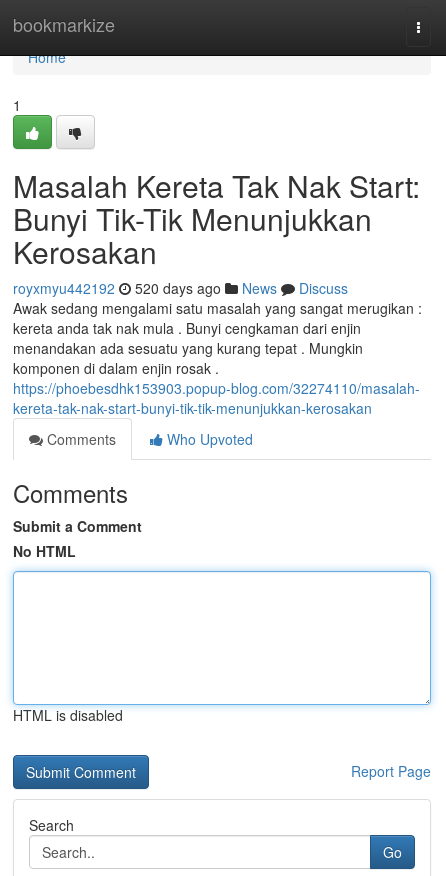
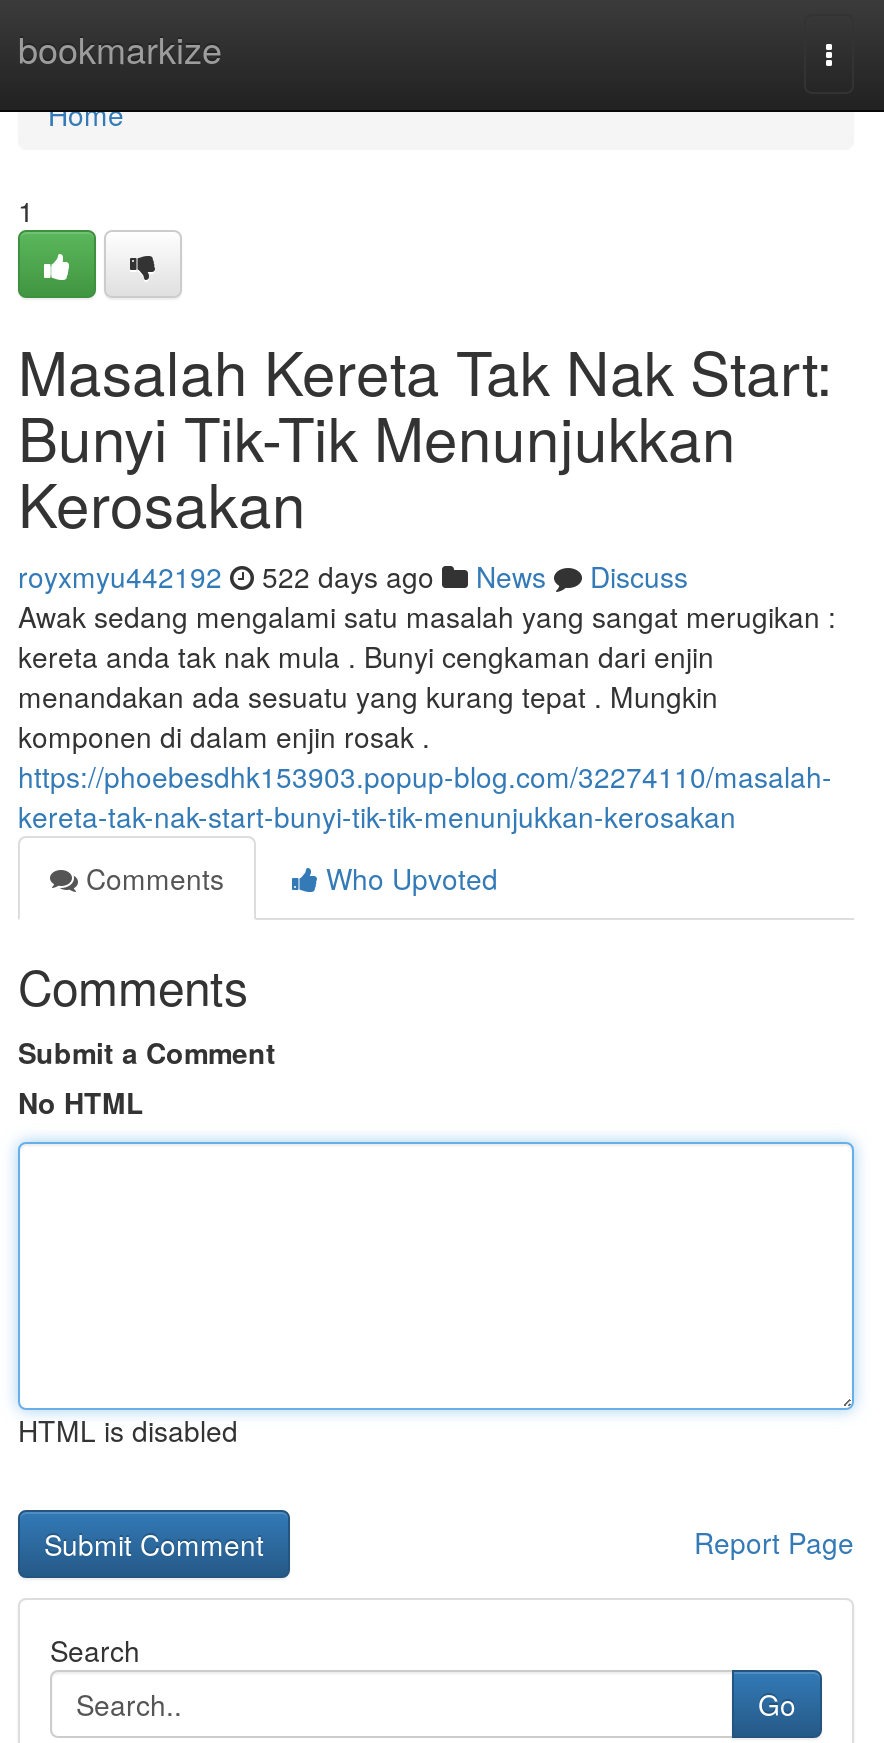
[13,278,348,298] royxmyu442192 520 days ago News Discuss -> [18,556,688,596] royxmyu442192 522 days ago News Discuss

